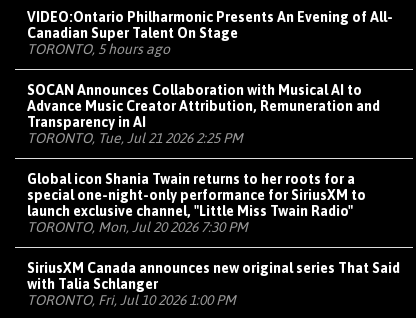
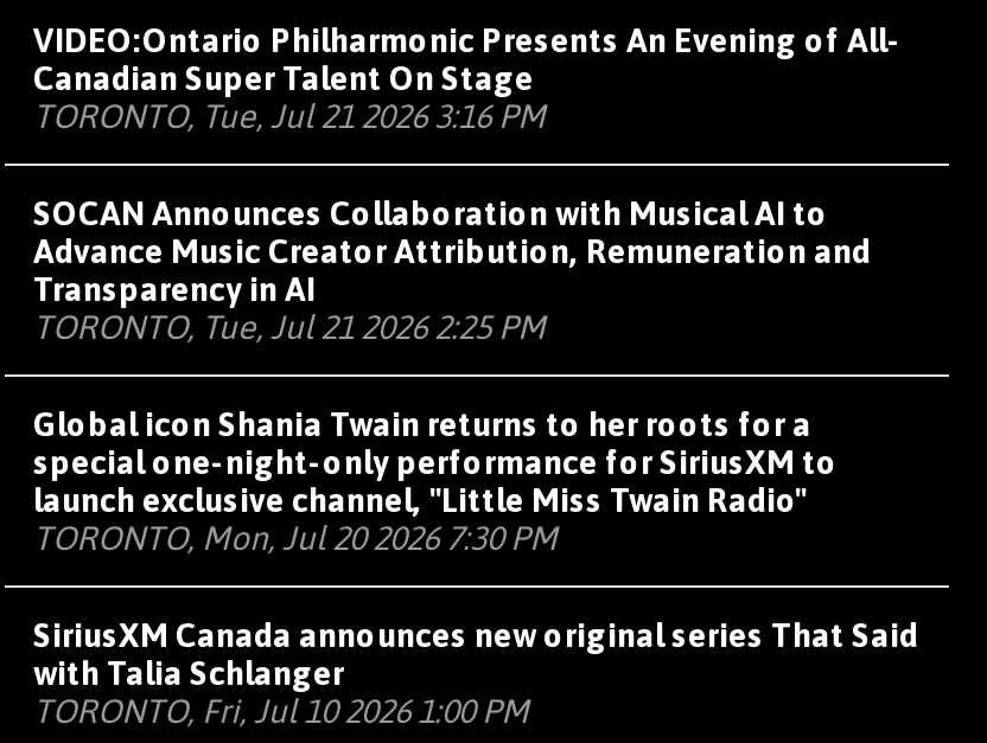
[27,41,170,57] TORONTO, 5 hours ago -> [33,97,546,135] TORONTO, Tue, Jul 21 2026 3:16 PM

